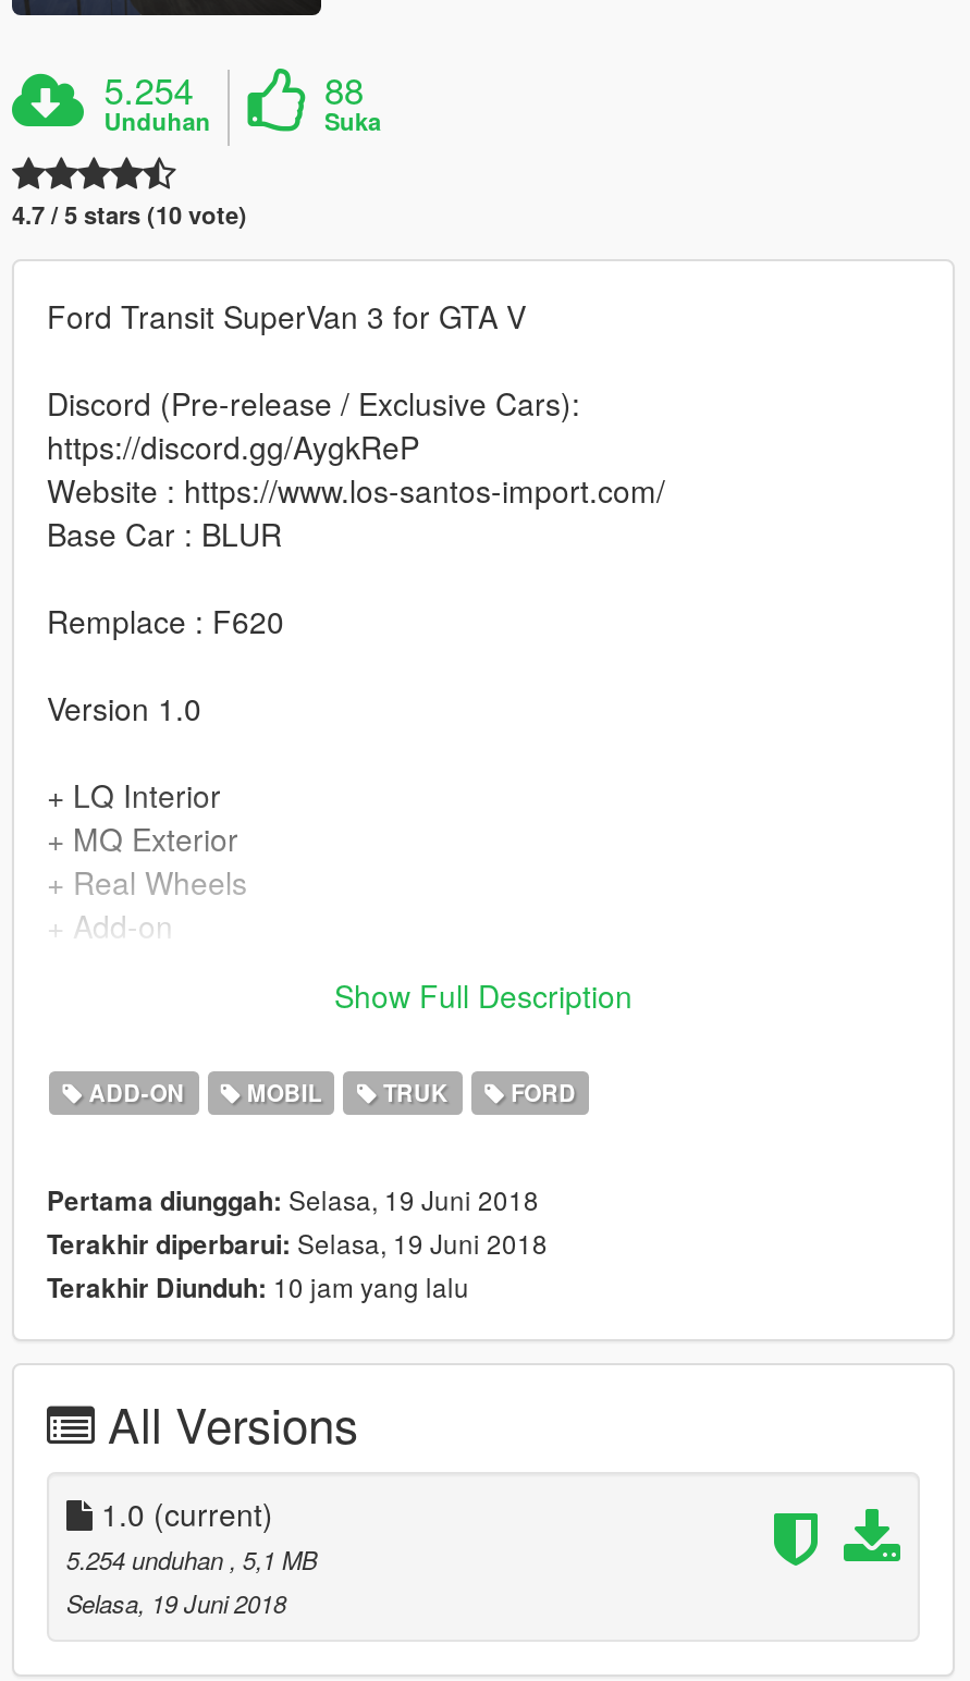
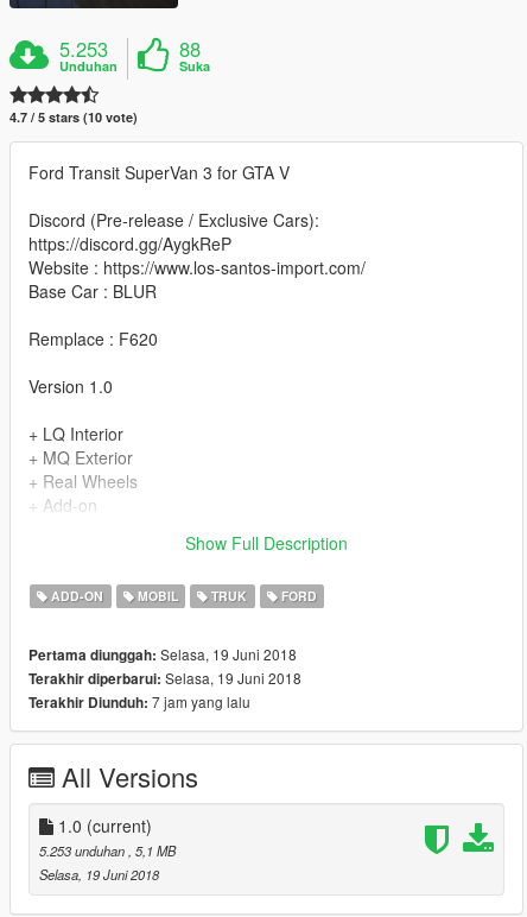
[104,64,193,116] 5.254 -> [60,35,108,63] 5.253
[47,1268,469,1307] Terakhir Diunduh: 10 jam yang lalu -> [28,692,250,713] Terakhir Diunduh: 7 jam yang lalu
[66,1542,317,1577] 5.254 unduhan, 5,1 MB -> [39,841,176,860] 5.253 unduhan, 5,1 MB

